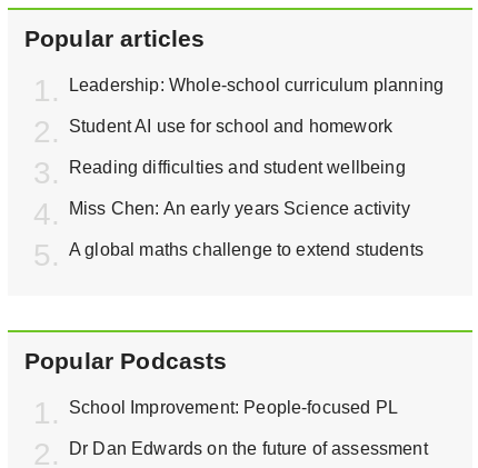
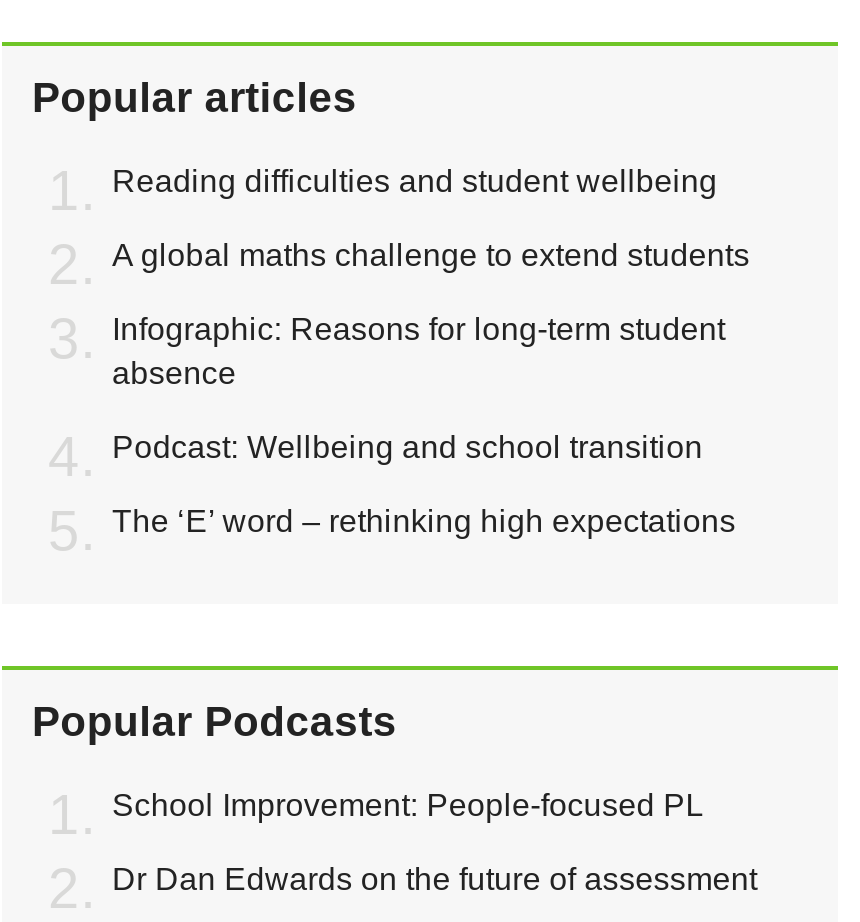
[69,75,444,136] Leadership: Whole-school curriculum planning | Student AI use for school and homework -> none
moved [69,158,405,177] -> [112,164,717,198]: Reading difficulties and student wellbeing
[69,199,410,218] Miss Chen: An early years Science activity -> none
moved [69,240,423,259] -> [112,238,750,272]: A global maths challenge to extend students
none -> [112,312,736,538] Infographic: Reasons for long-term student | absence | Podcast: Wellbeing and school transition | The ‘E’ word – rethinking high expectations

